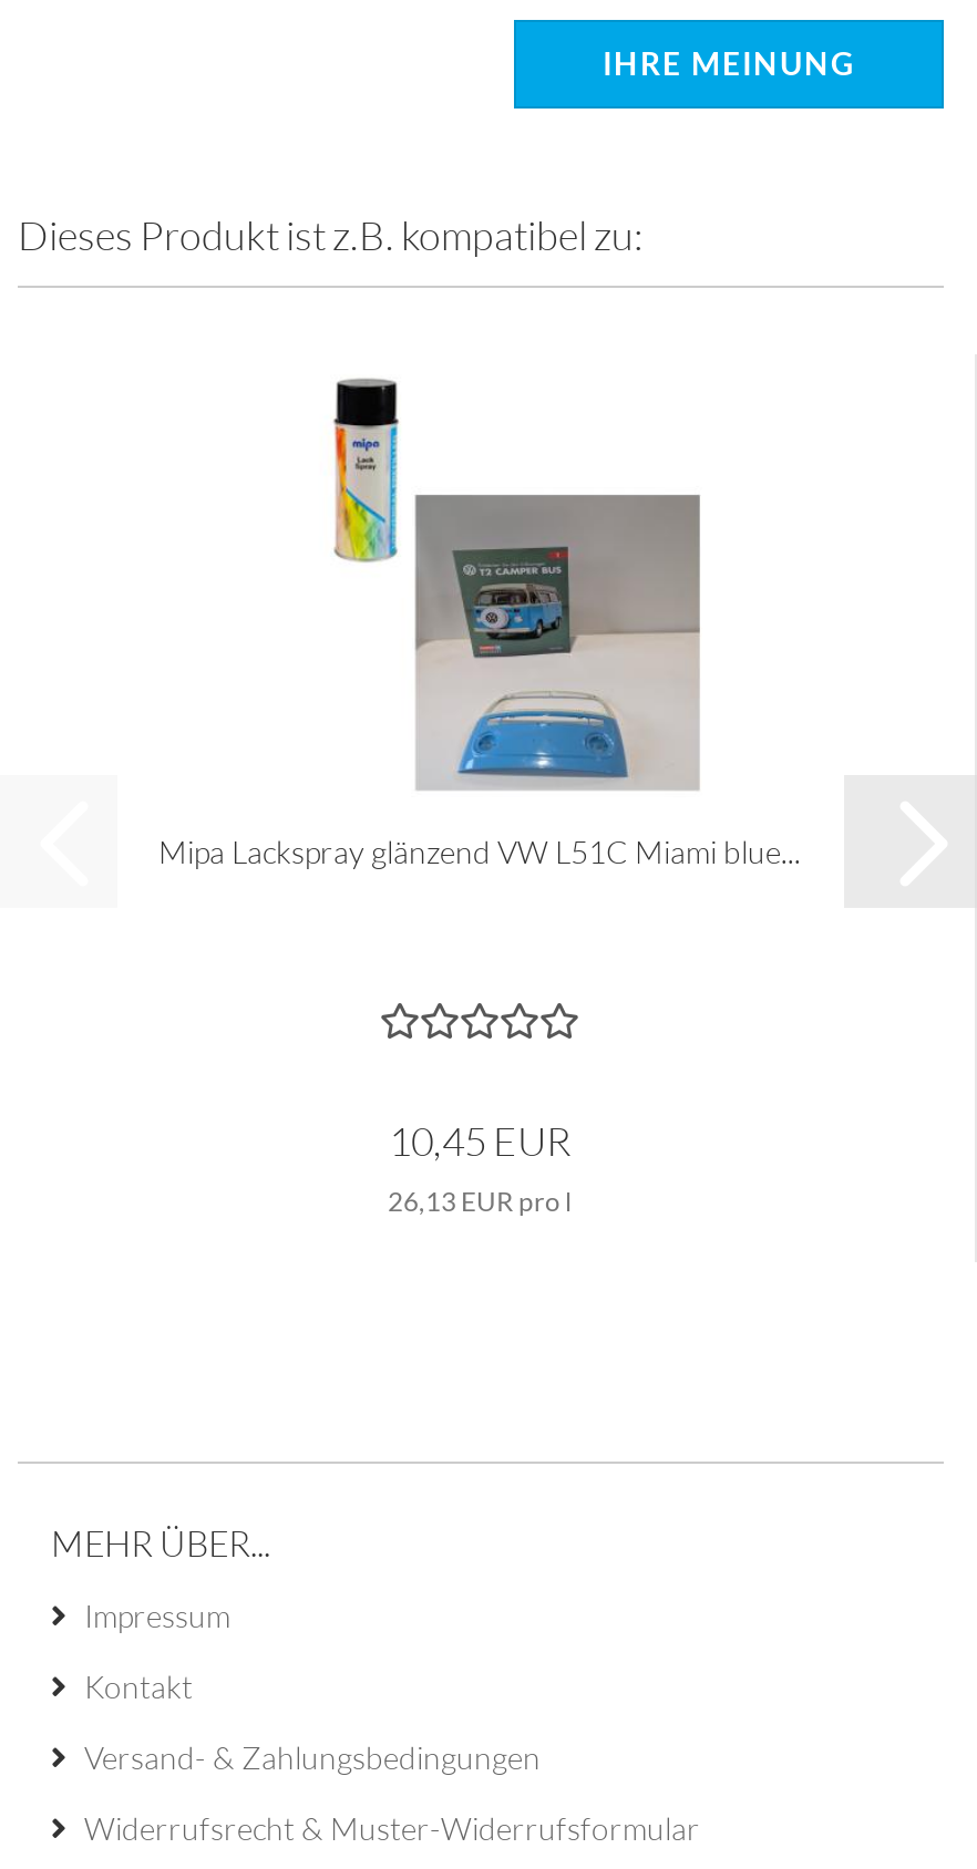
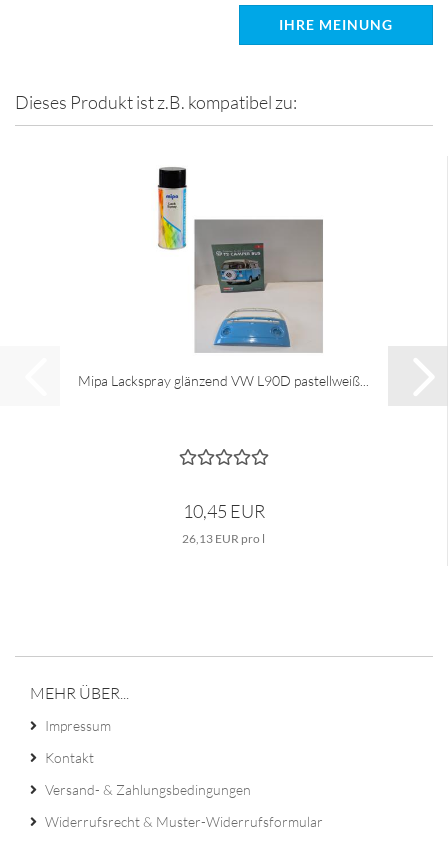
[158,833,801,870] Mipa Lackspray glänzend VW L51C Miami blue... -> [78,372,369,389] Mipa Lackspray glänzend VW L90D pastellweiß...

